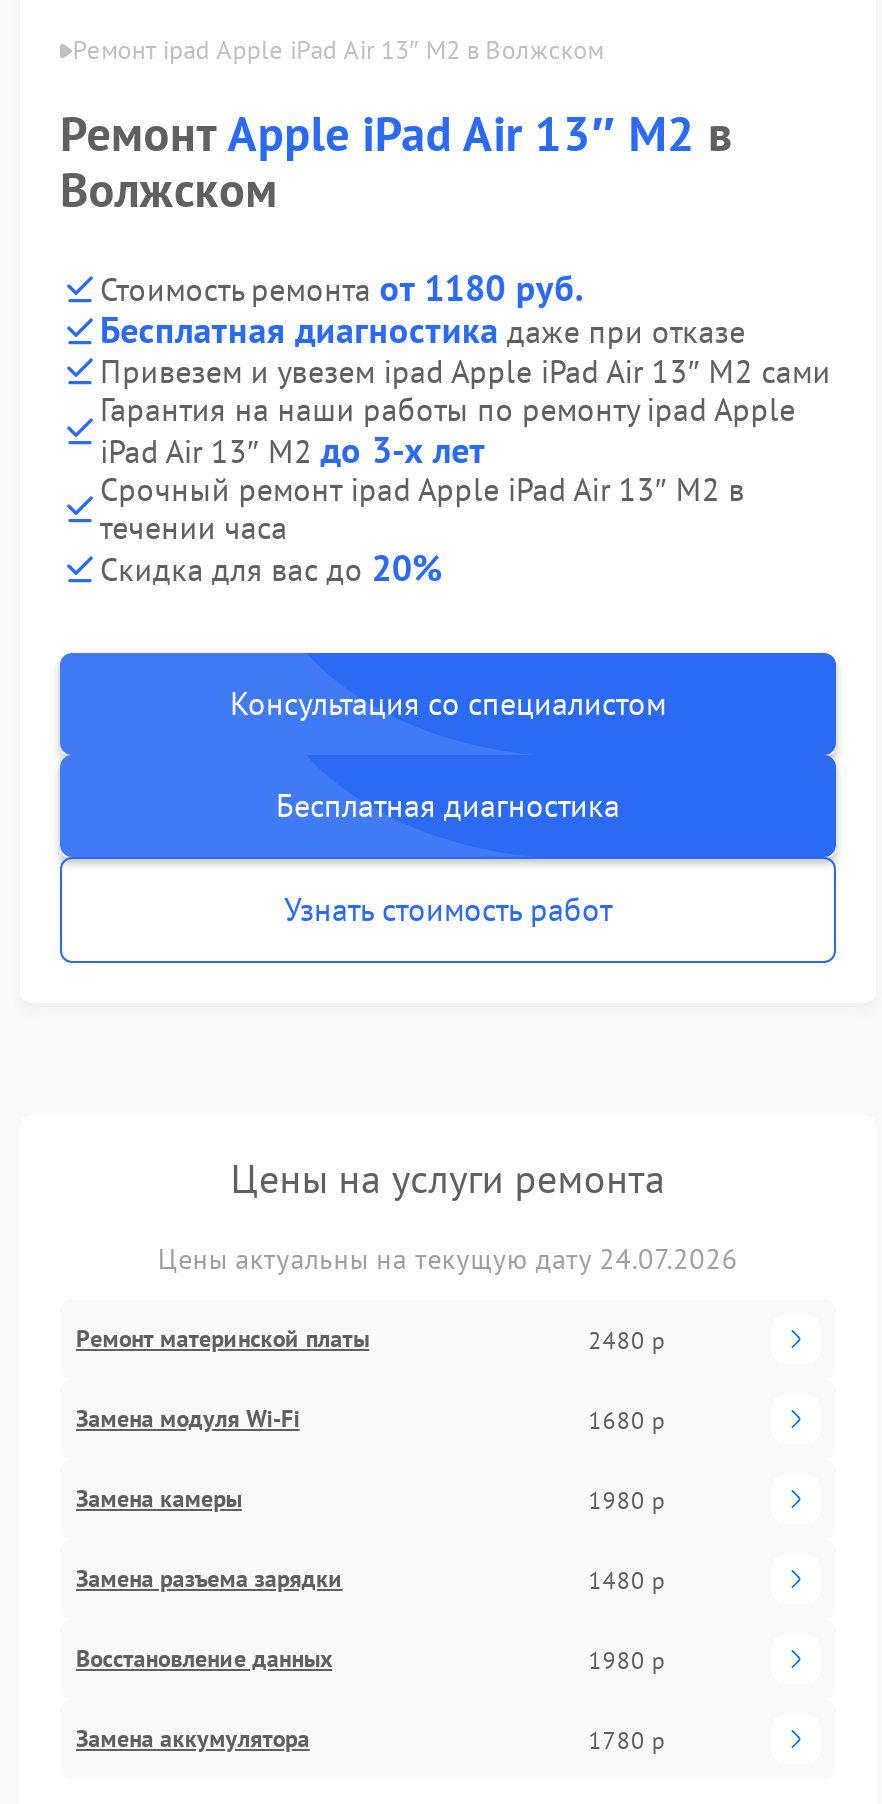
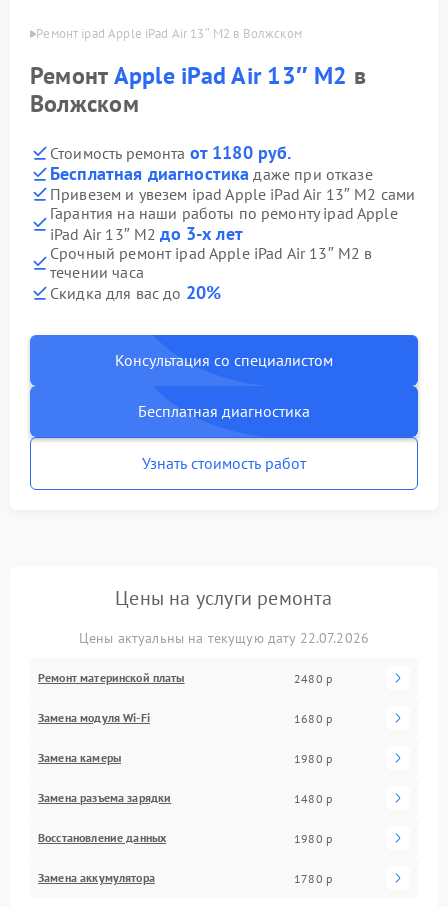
[158,1241,738,1277] Цены актуальны на текущую дату 24.07.2026 -> [79,629,369,647] Цены актуальны на текущую дату 22.07.2026

